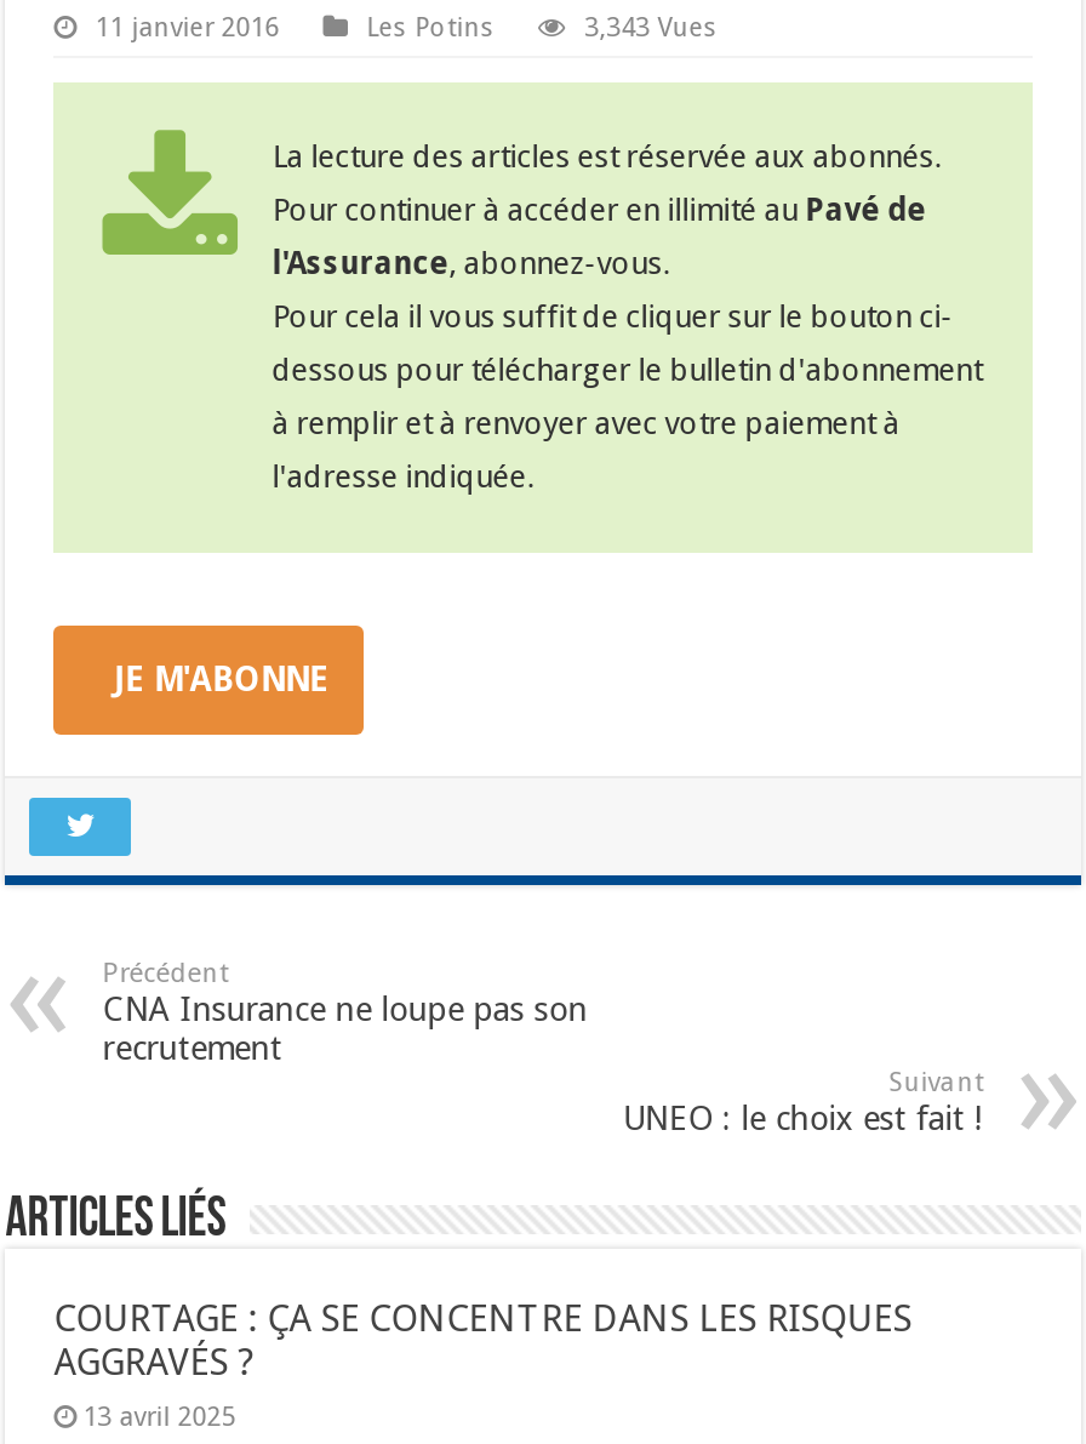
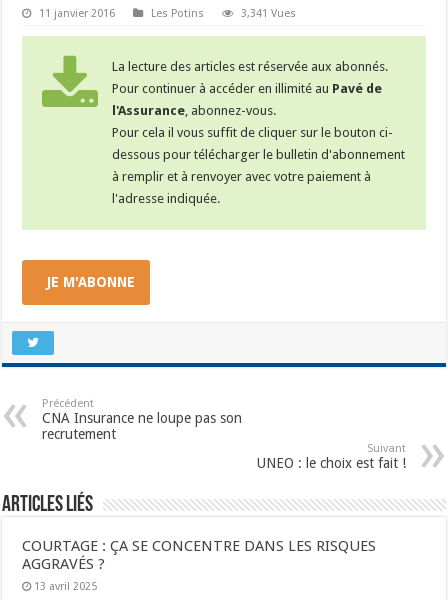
[585,12,718,43] 3,343 Vues -> [241,7,296,20] 3,341 Vues

